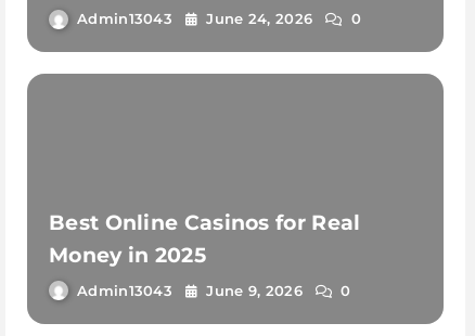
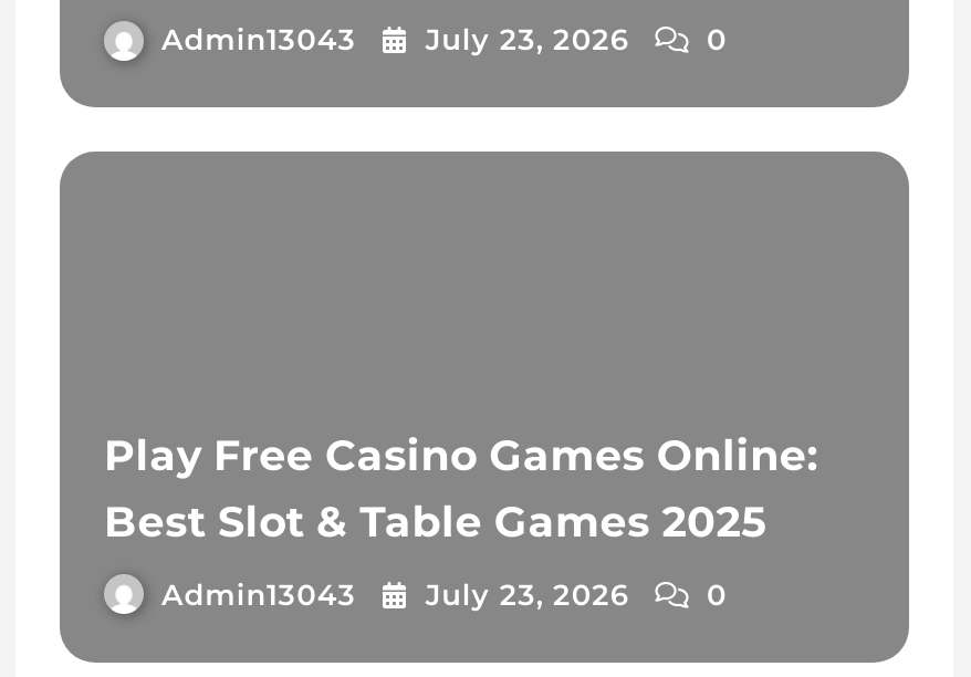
[77,10,313,27] Admin13043 June 24, 2026 -> [161,21,629,57] Admin13043 July 23, 2026
[49,210,360,267] Best Online Casinos for Real | Money in 2025 -> [104,429,818,547] Play Free Casino Games Online: | Best Slot & Table Games 2025
[77,281,302,299] Admin13043 June 9, 2026 -> [161,575,629,611] Admin13043 July 23, 2026

